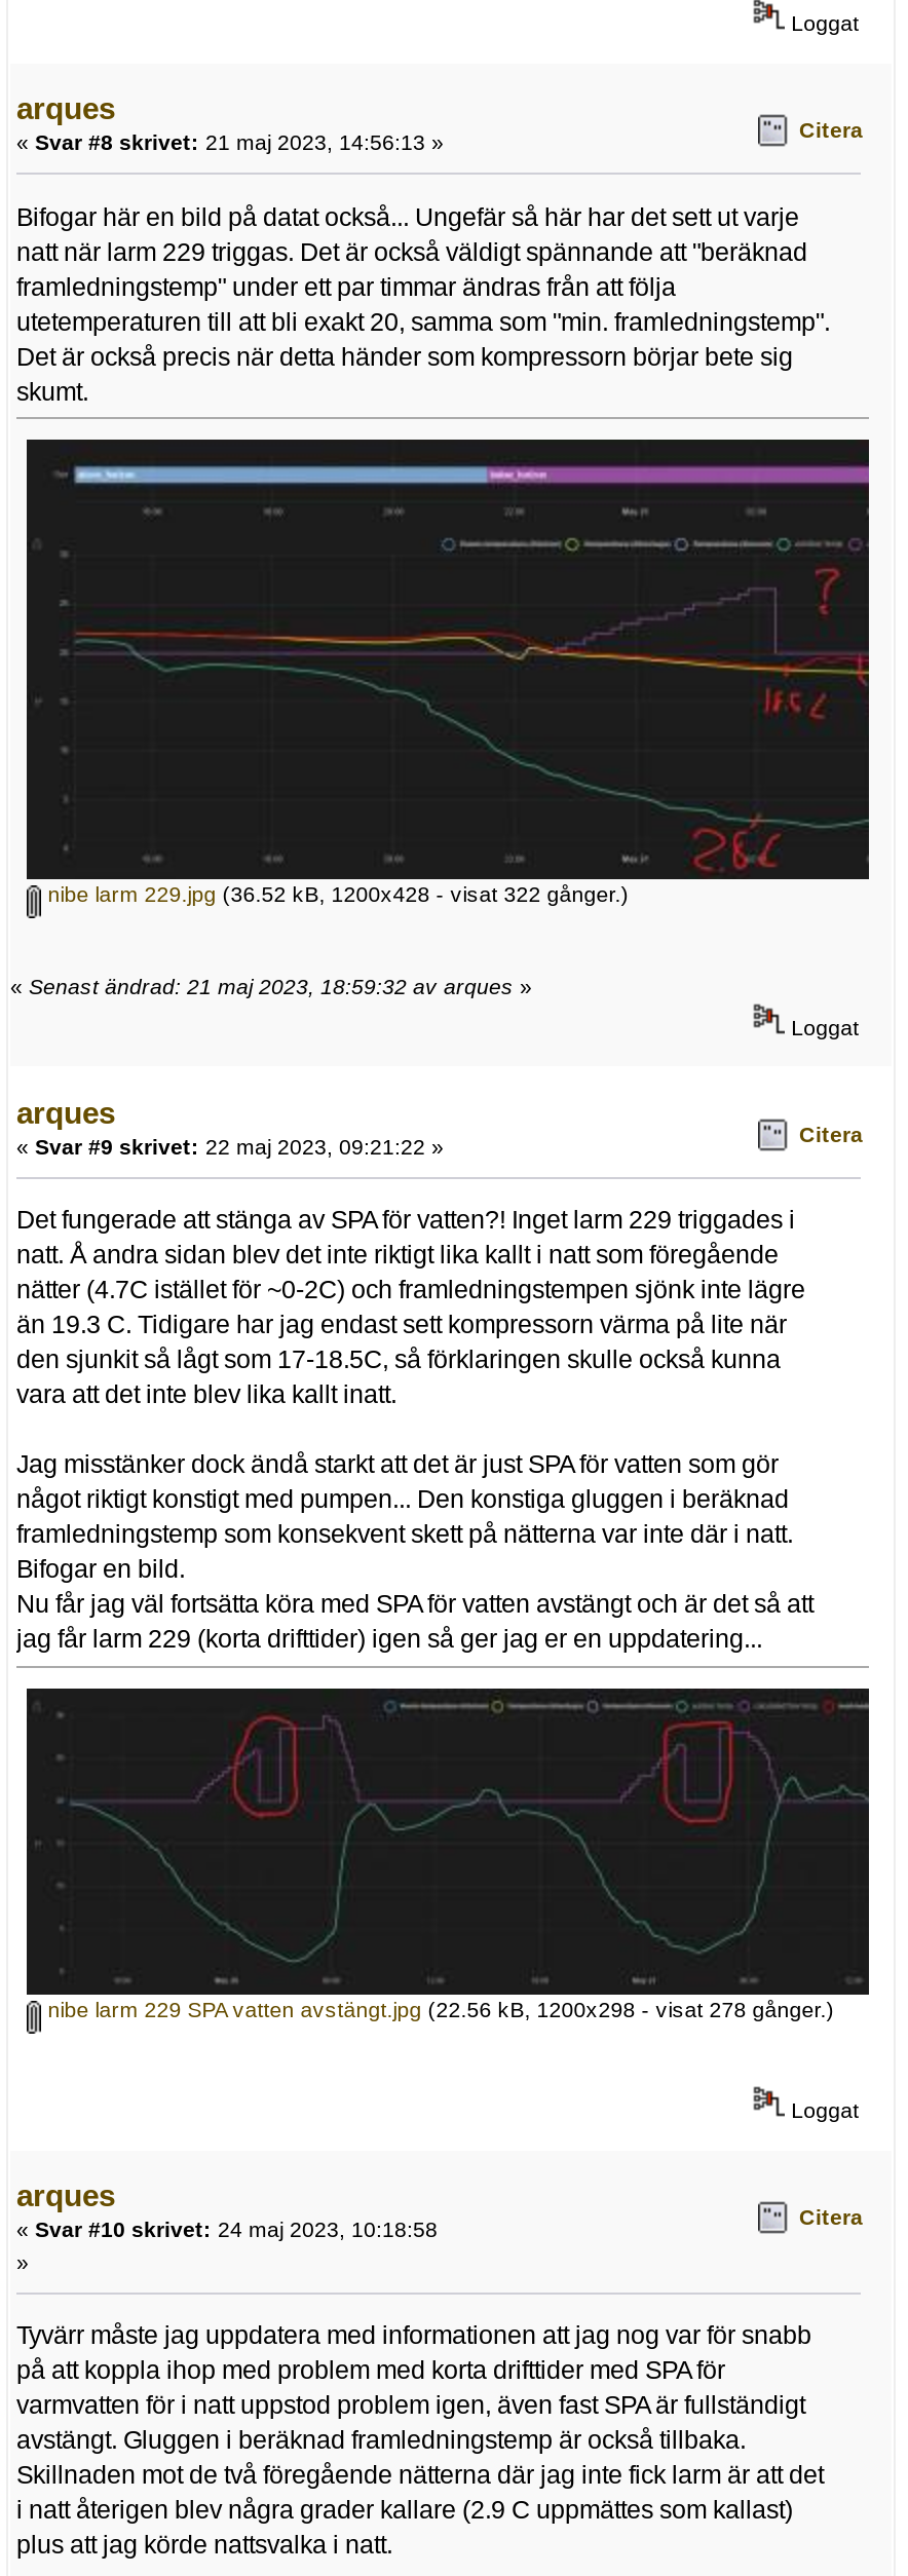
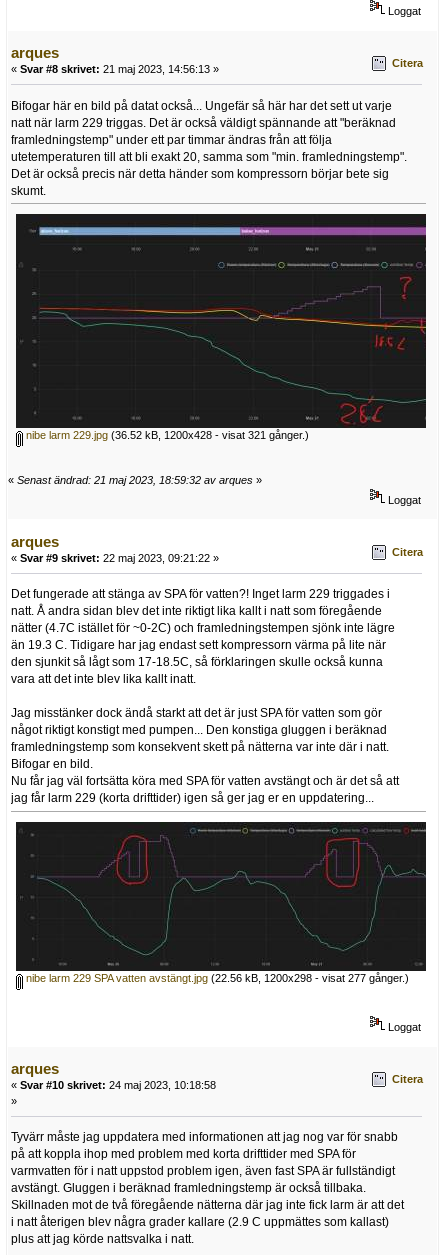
[42,882,629,907] nibe larm 229.jpg (36.52 kB, 1200x428 - visat 322 gånger.) -> [23,429,309,441] nibe larm 229.jpg (36.52 kB, 1200x428 - visat 321 gånger.)
[42,1997,835,2022] nibe larm 229 SPA vatten avstängt.jpg (22.56 kB, 1200x298 - visat 278 gånger.) -> [23,972,409,984] nibe larm 229 SPA vatten avstängt.jpg (22.56 kB, 1200x298 - visat 277 gånger.)

